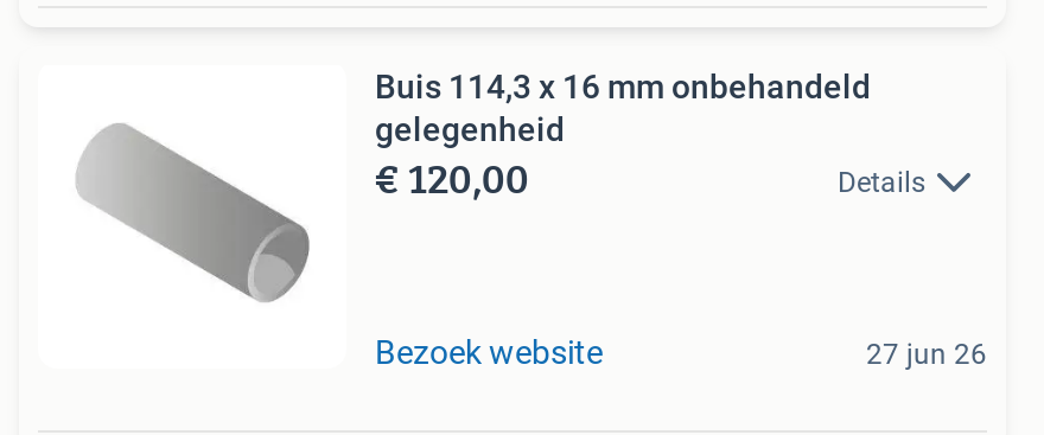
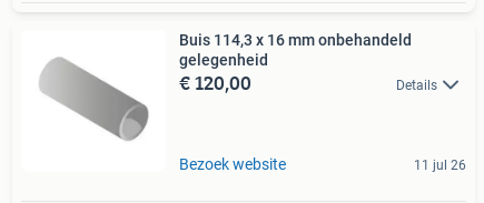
[866,338,987,371] 27 jun 26 -> [414,157,466,173] 11 jul 26

